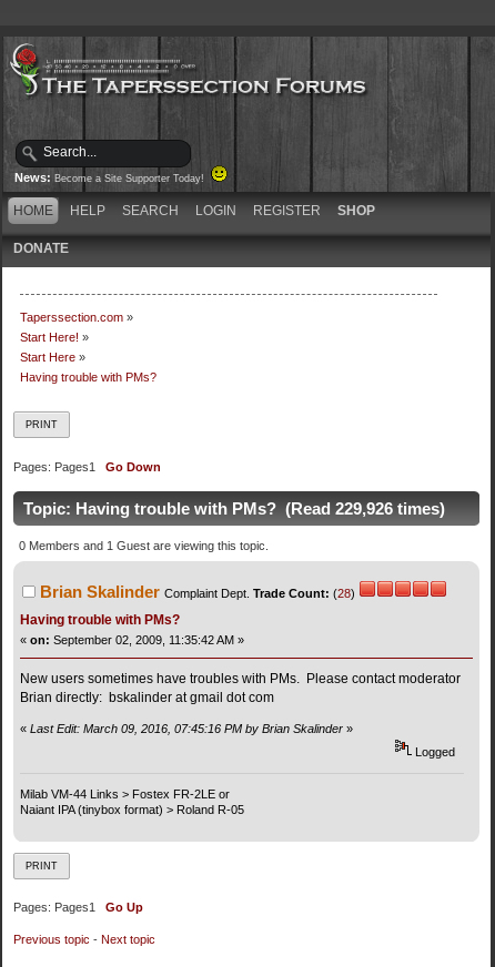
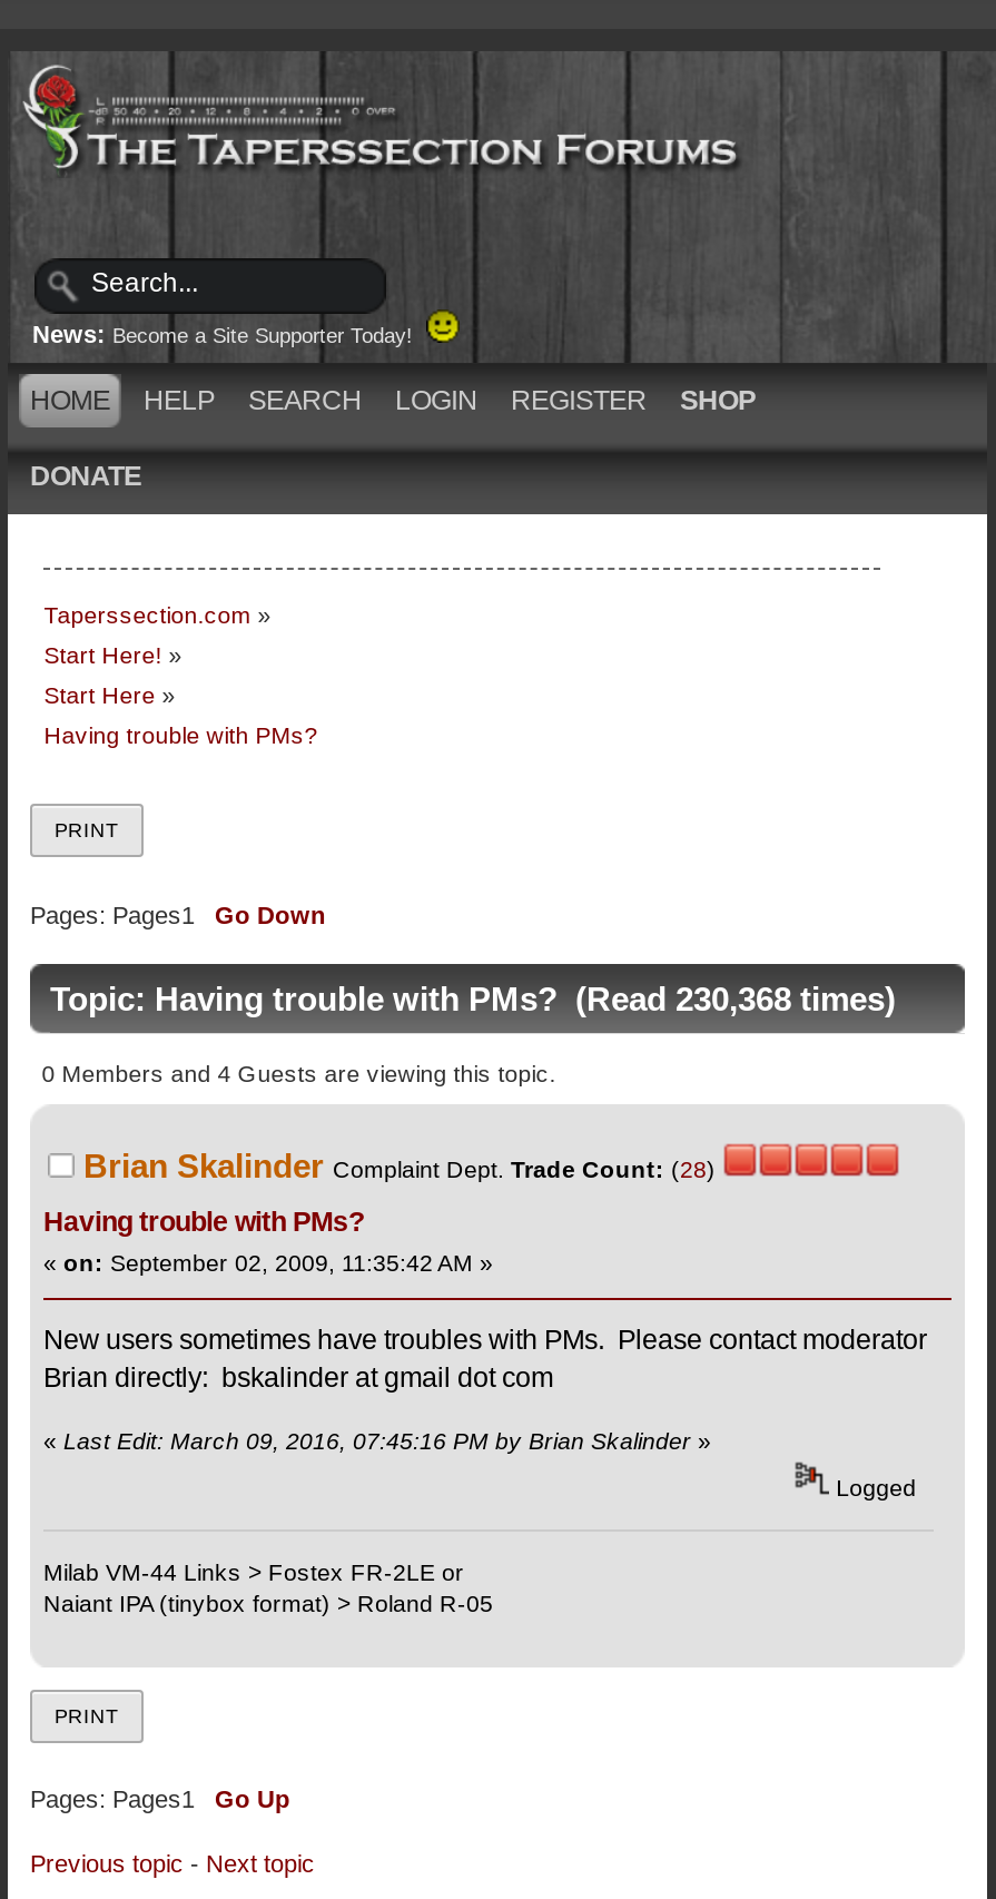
[23,499,445,518] Topic: Having trouble with PMs? (Read 229,926 times) -> [50,980,896,1018] Topic: Having trouble with PMs? (Read 230,368 times)
[19,538,269,552] 0 Members and 1 Guest are viewing this topic. -> [42,1059,556,1085] 0 Members and 4 Guests are viewing this topic.

